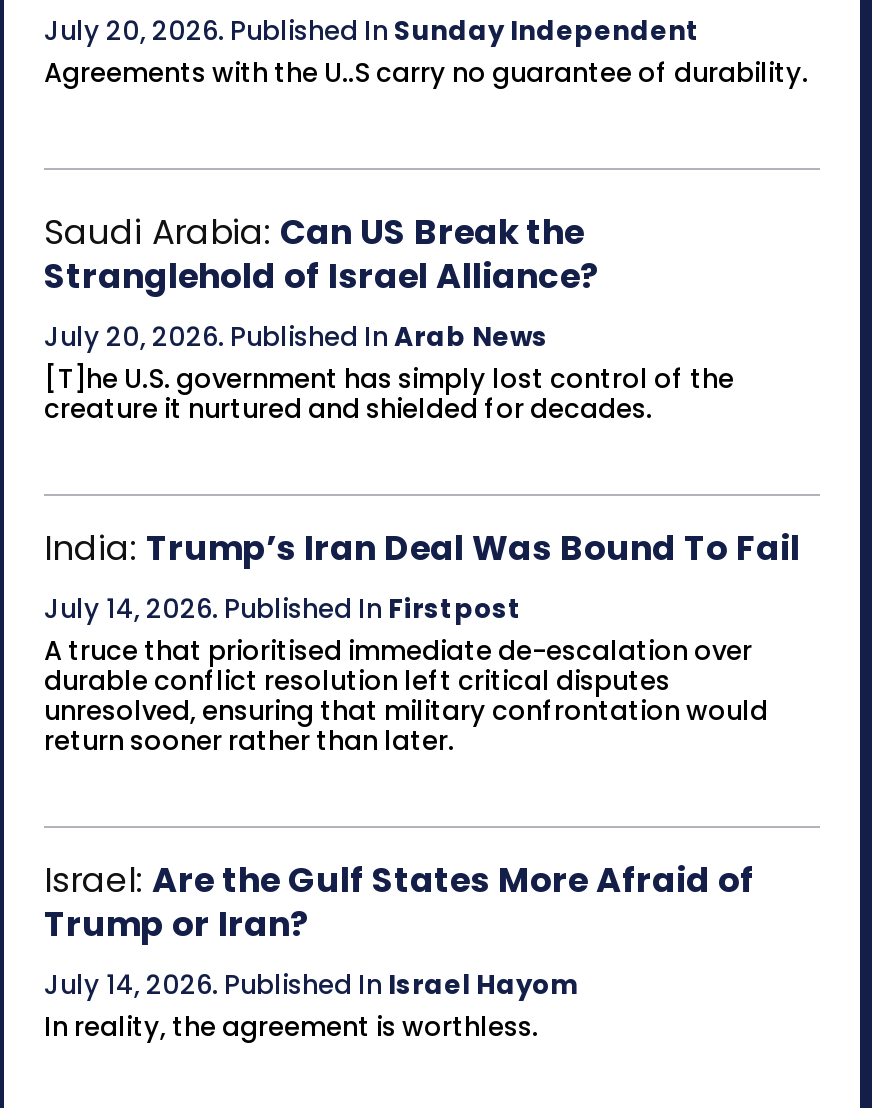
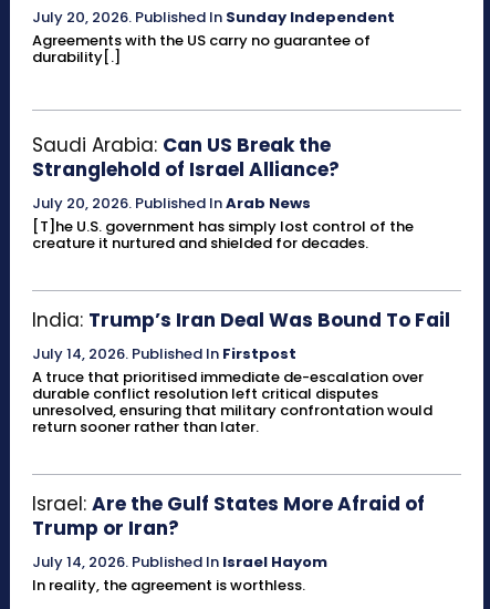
[44,53,808,91] Agreements with the U..S carry no guarantee of durability. -> [32,29,371,67] Agreements with the US carry no guarantee of | durability[.]

